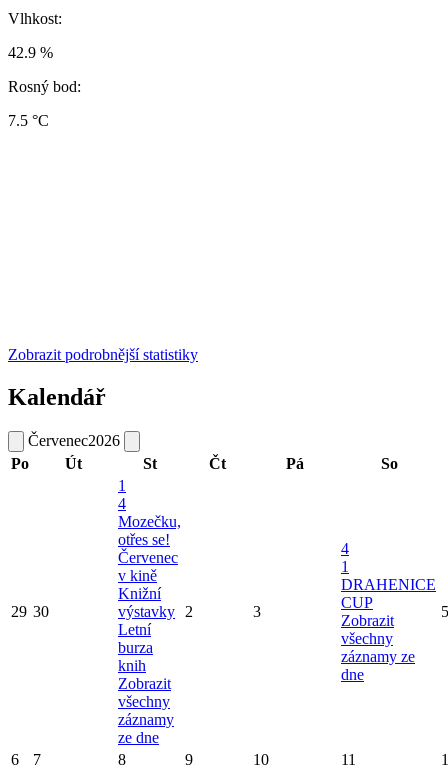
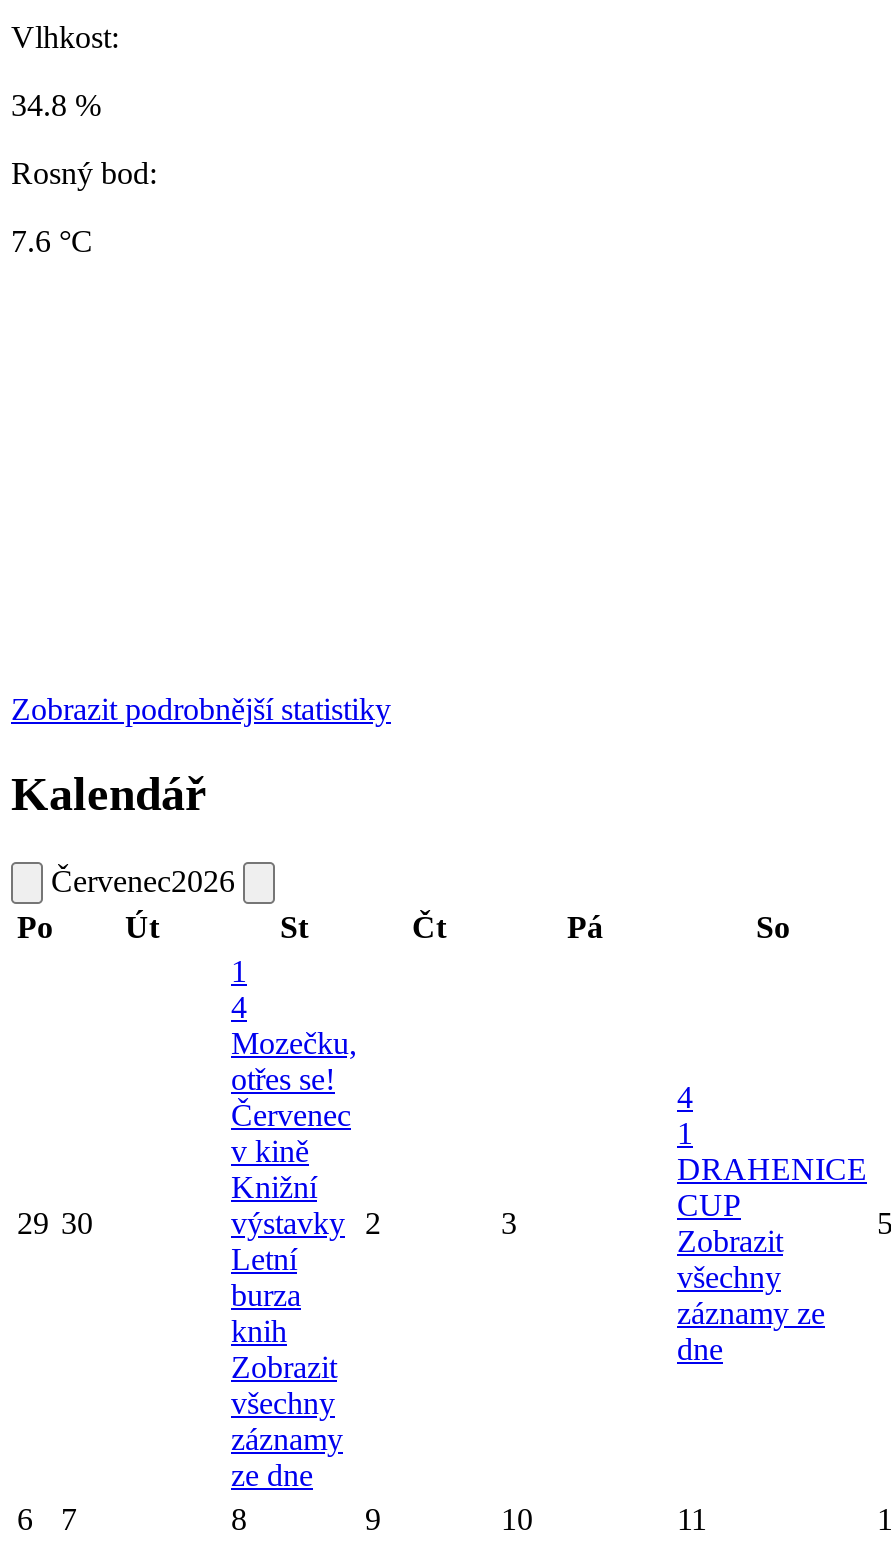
[8,44,53,61] 42.9 % -> [11,88,101,122] 34.8 %
[8,112,49,129] 7.5 °C -> [11,224,93,258] 7.6 °C

